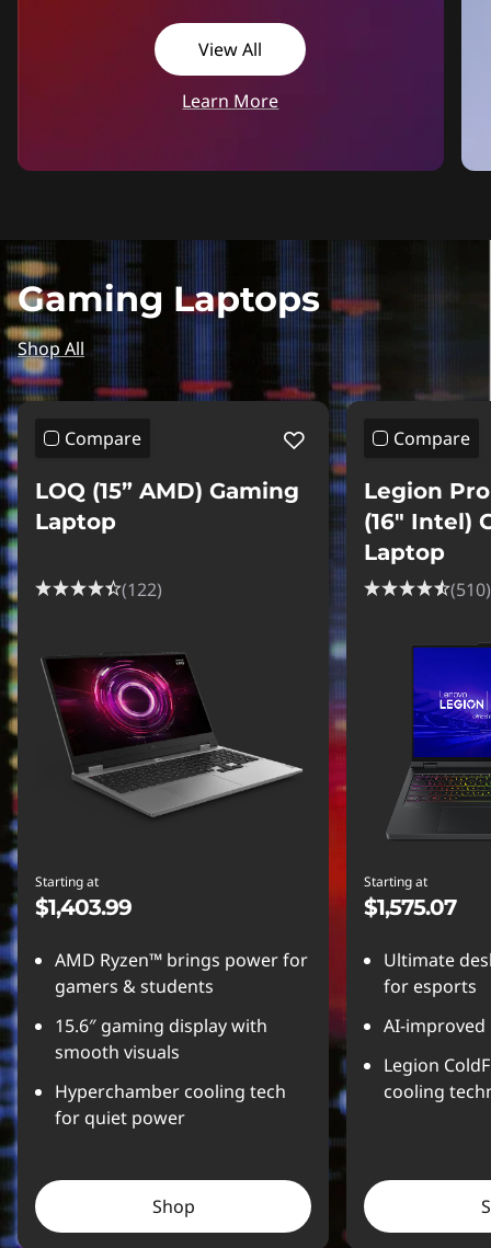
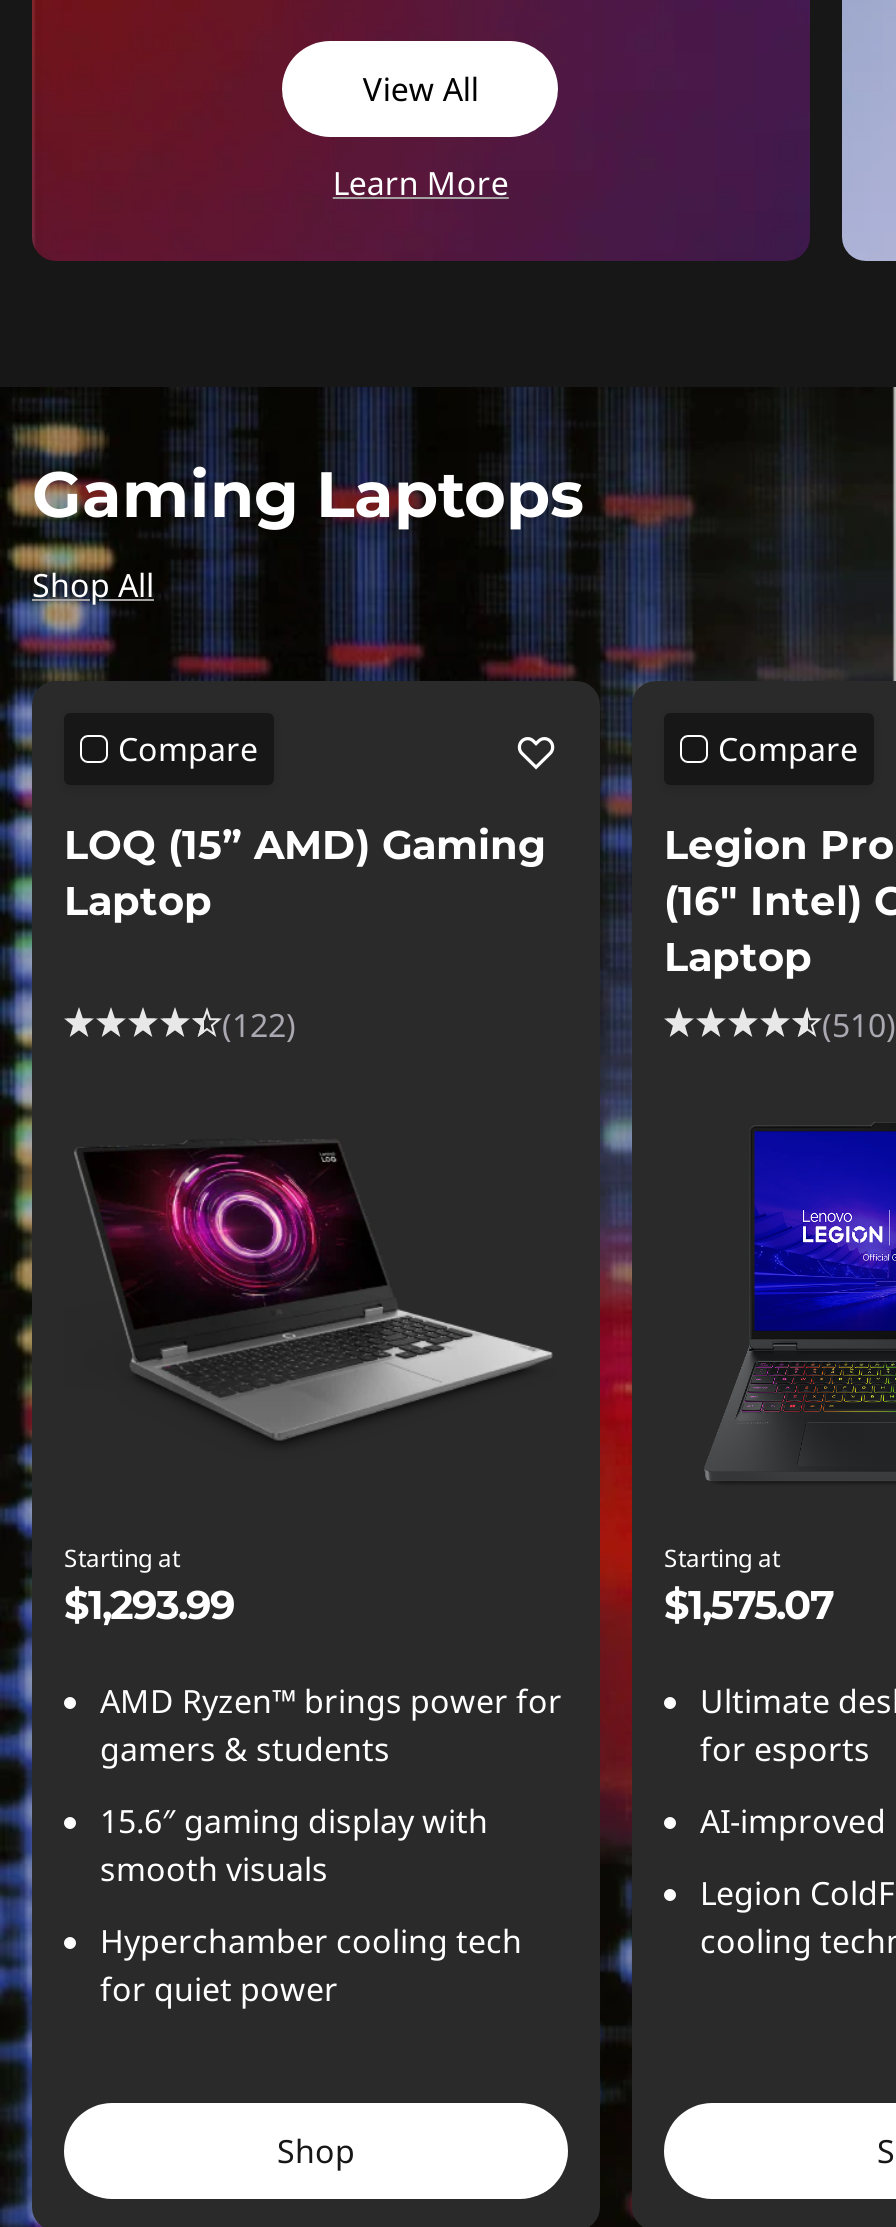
[35,894,132,920] $1,403.99 -> [64,1581,234,1629] $1,293.99

